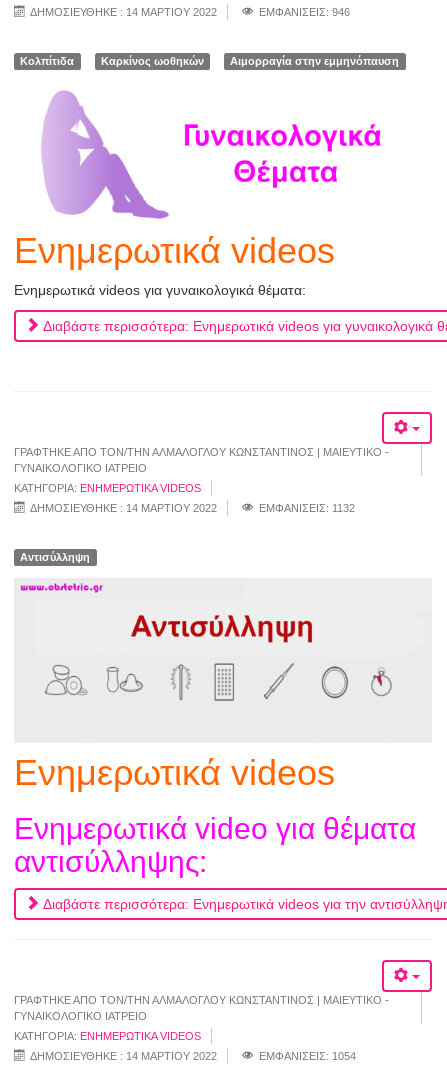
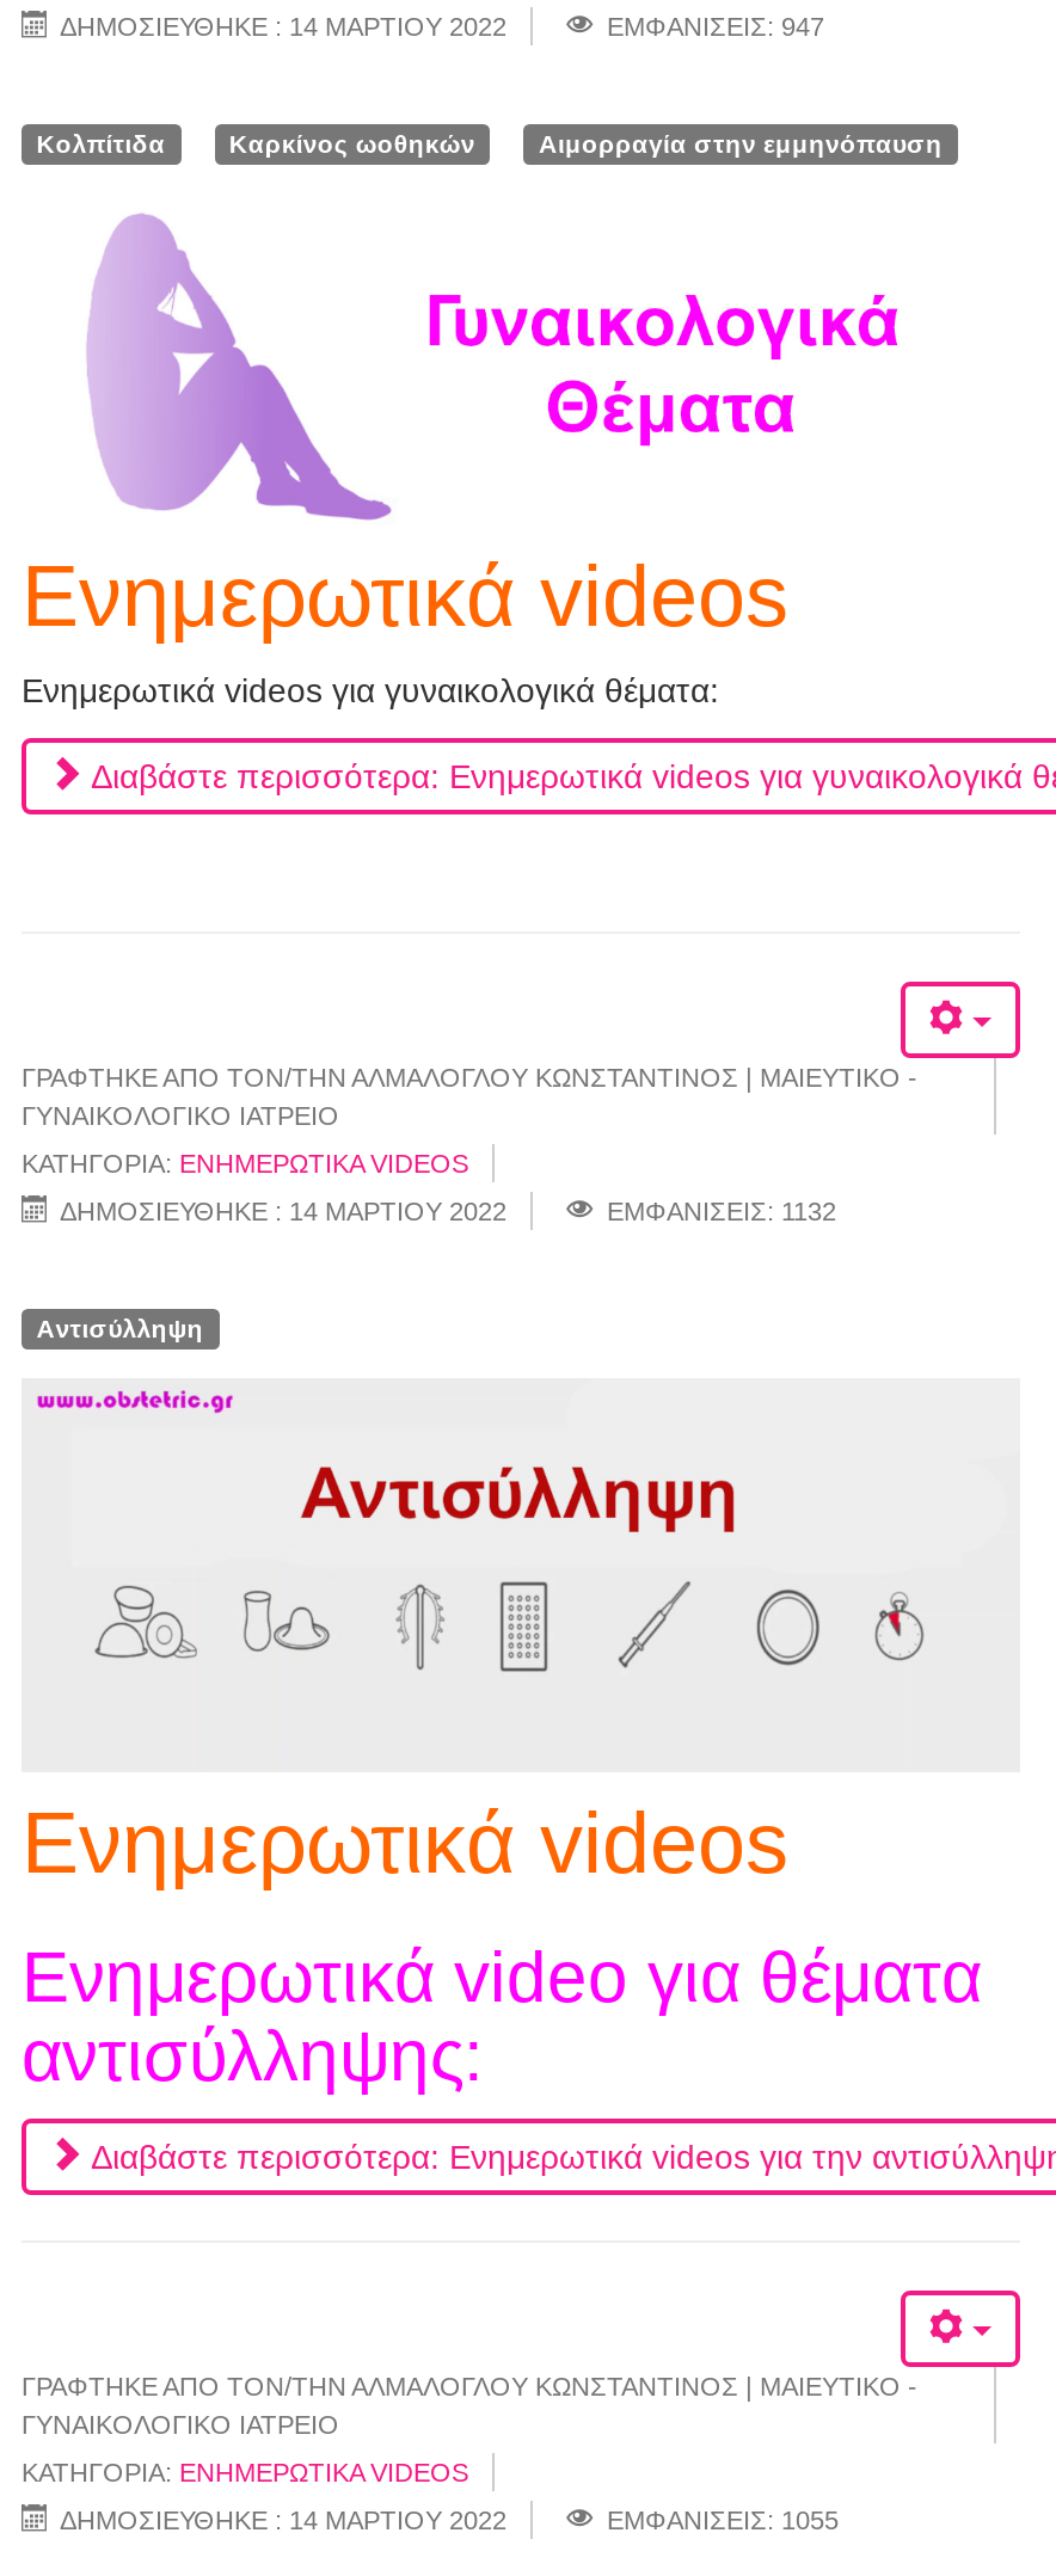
[259,6,350,18] ΕΜΦΑΝΊΣΕΙΣ: 946 -> [607,11,824,40] ΕΜΦΑΝΊΣΕΙΣ: 947
[259,1050,356,1062] ΕΜΦΑΝΊΣΕΙΣ: 1054 -> [607,2506,839,2534] ΕΜΦΑΝΊΣΕΙΣ: 1055

